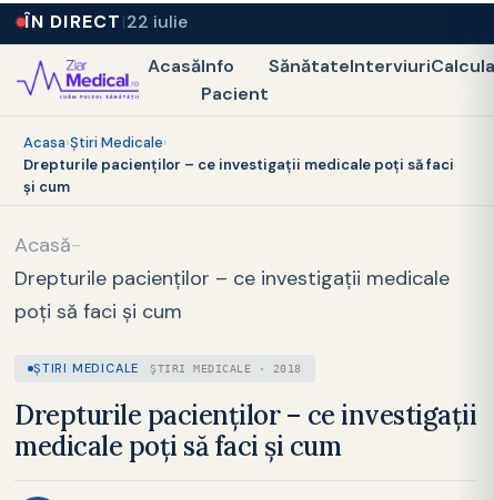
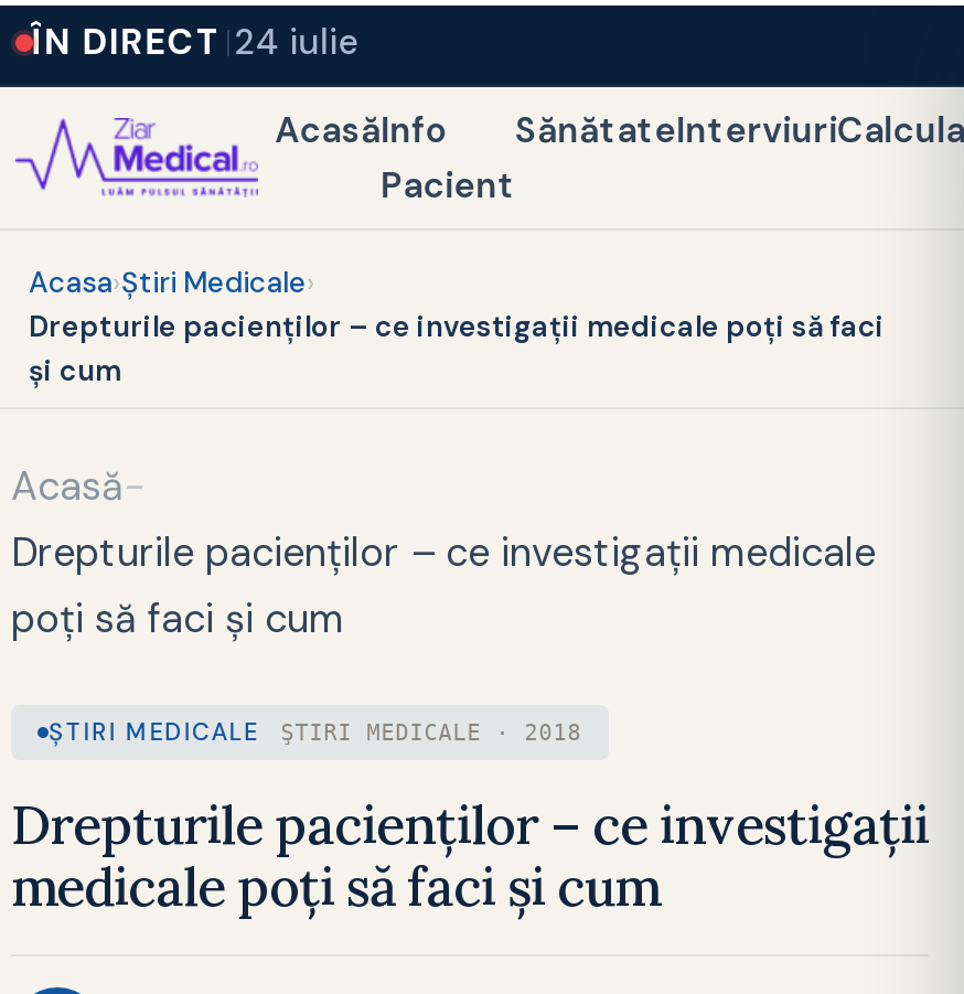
[24,10,188,33] ÎN DIRECT 22 iulie -> [31,19,358,65] ÎN DIRECT 24 iulie

